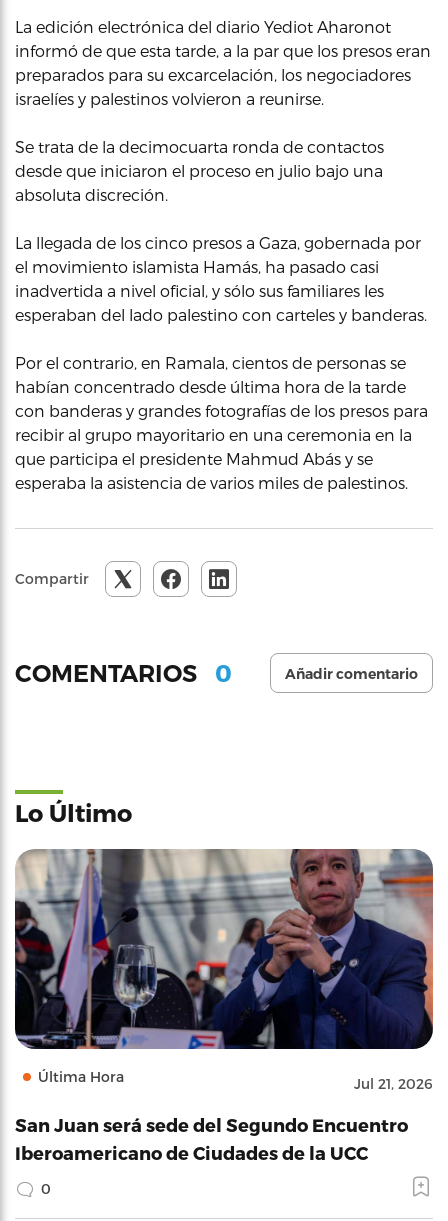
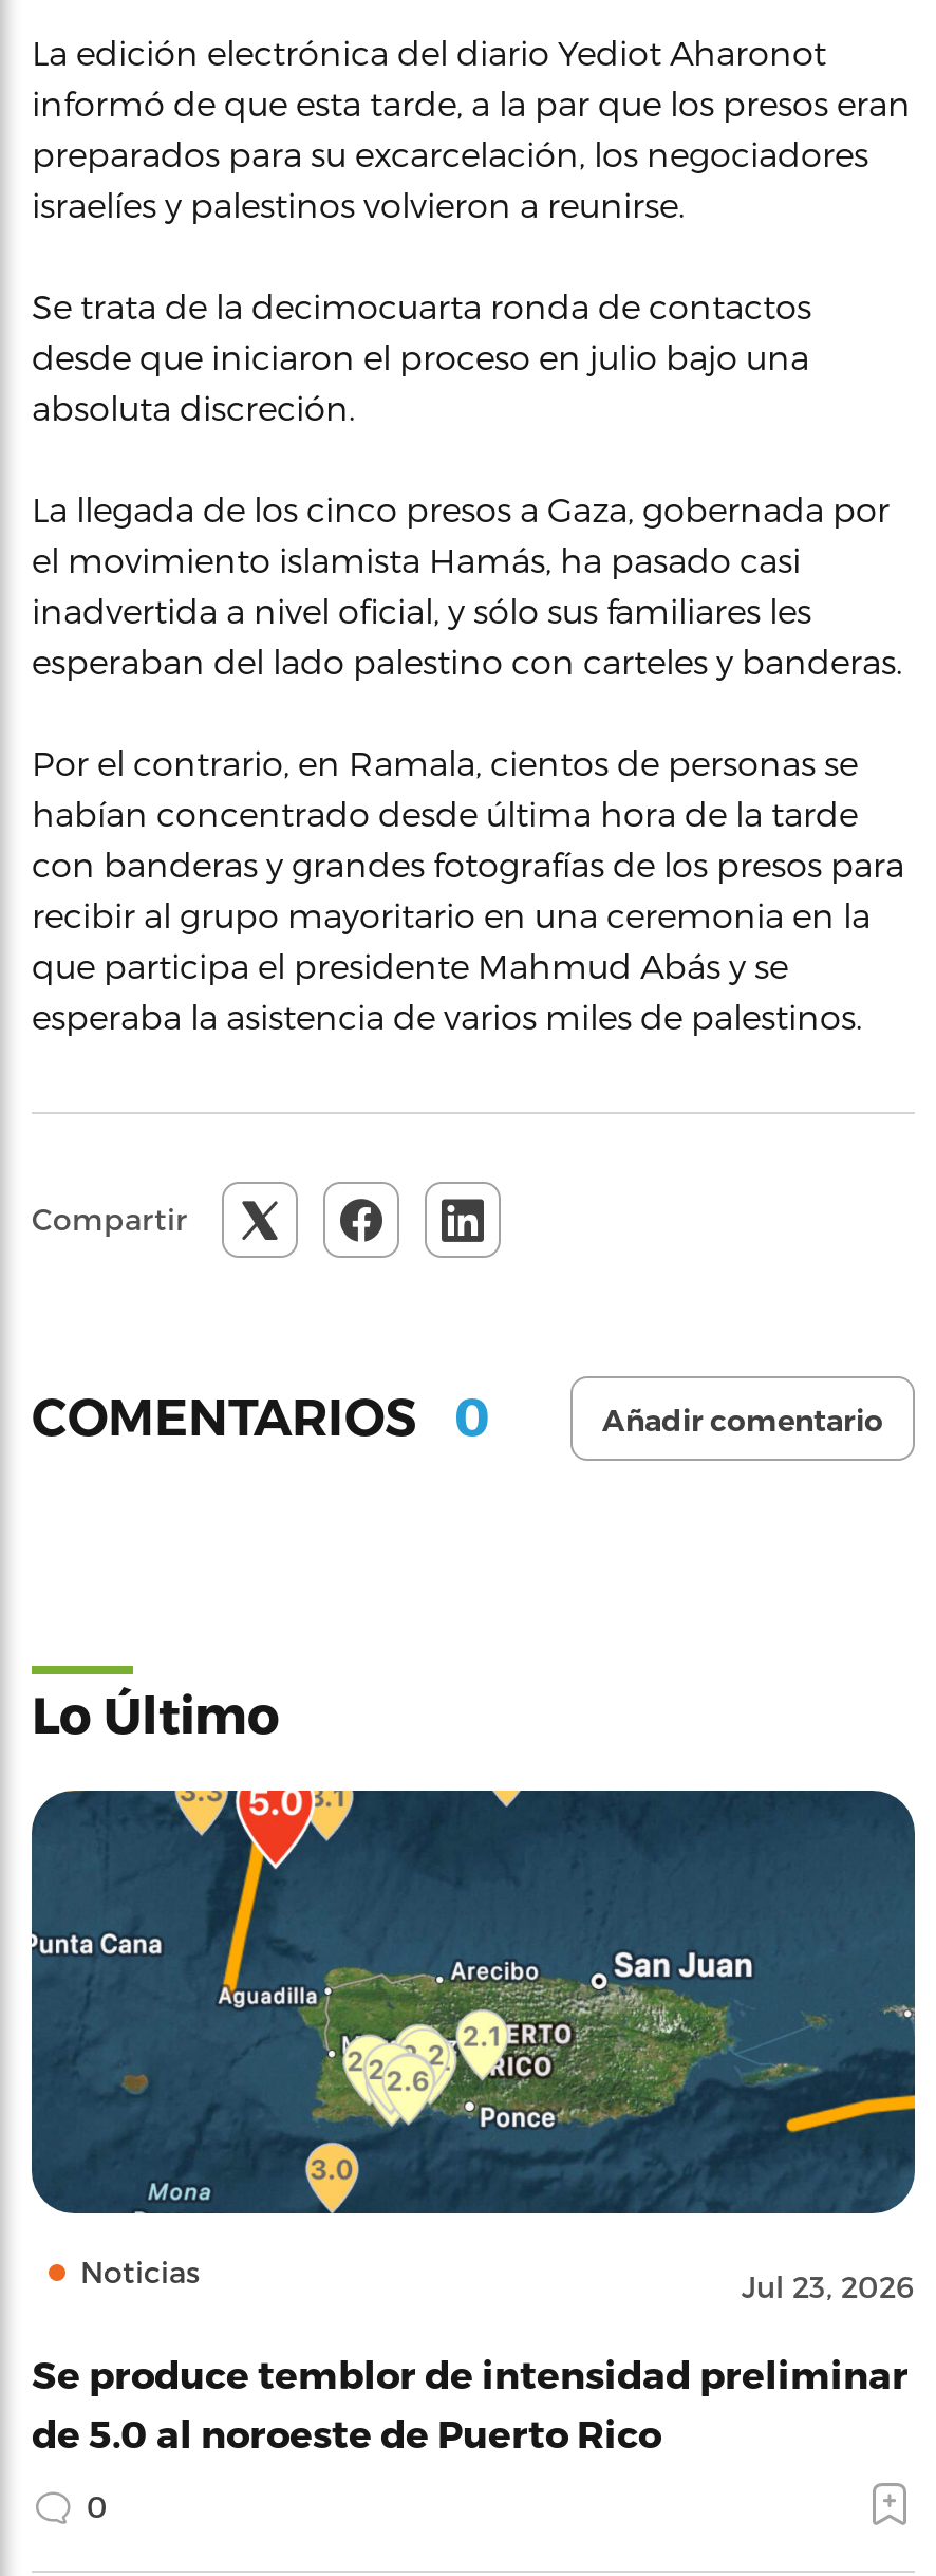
[15,848,434,1092] [image] | Última Hora | Jul 21, 2026 -> [30,1787,917,2303] [image] | Noticias | Jul 23, 2026
[15,1114,408,1163] San Juan será sede del Segundo Encuentro | Iberoamericano de Ciudades de la UCC -> [32,2350,909,2453] Se produce temblor de intensidad preliminar | de 5.0 al noroeste de Puerto Rico

